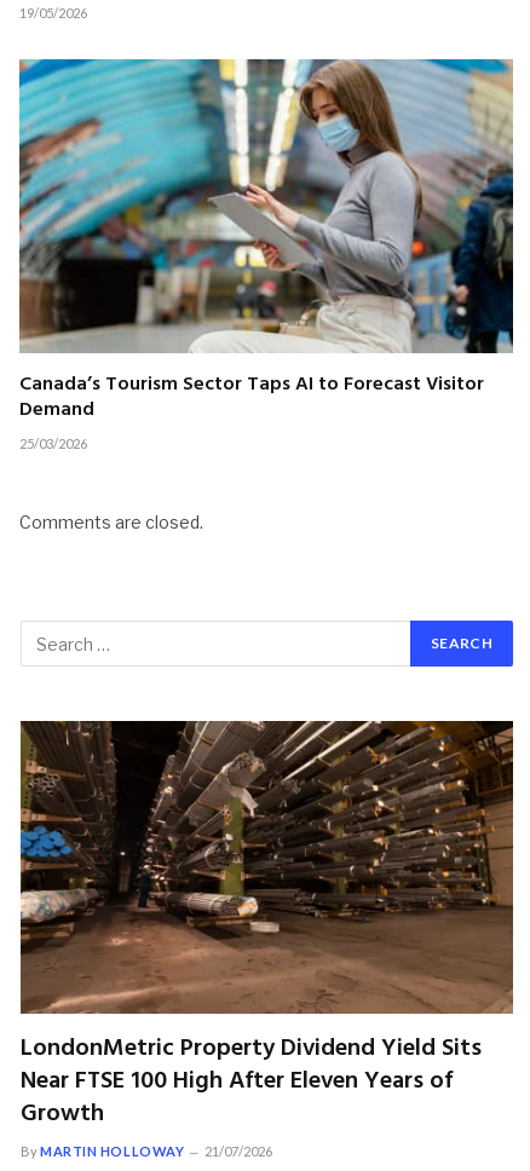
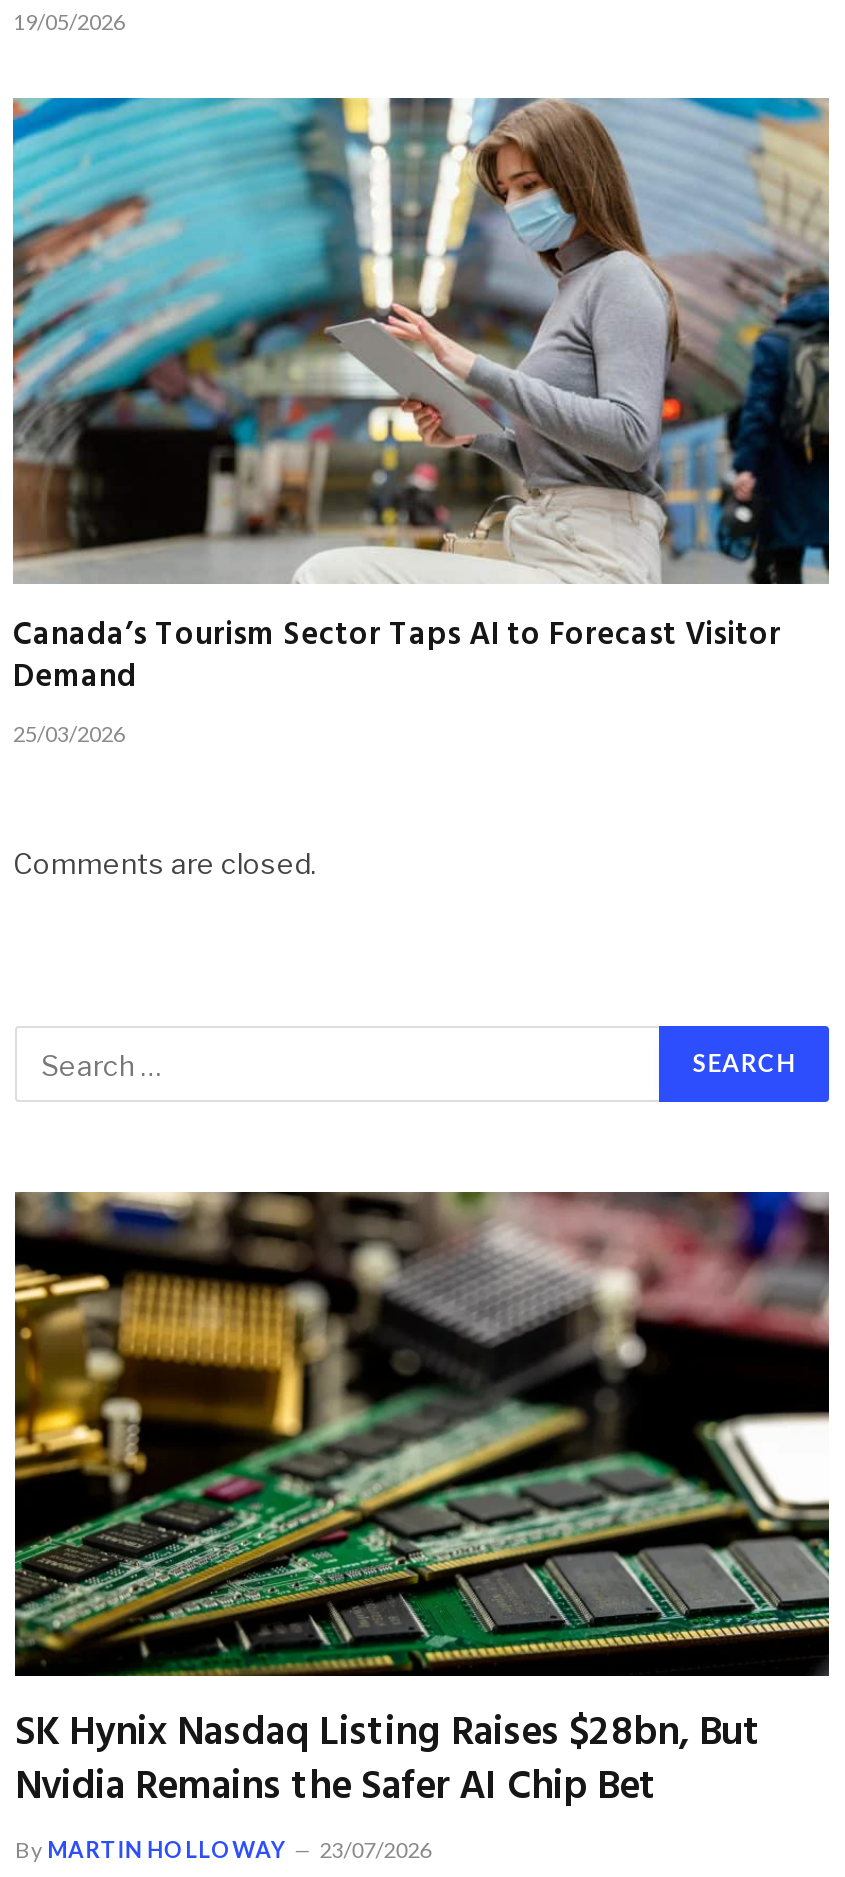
[19,720,514,1134] [image] | LondonMetric Property Dividend Yield Sits | Near FTSE 100 High After Eleven Years of | Growth -> [13,1190,831,1821] [image] | SK Hynix Nasdaq Listing Raises $28bn, But | Nvidia Remains the Safer AI Chip Bet
[21,1144,273,1159] By MARTIN HOLLOWAY 21/07/2026 -> [15,1837,431,1863] By MARTIN HOLLOWAY 23/07/2026

